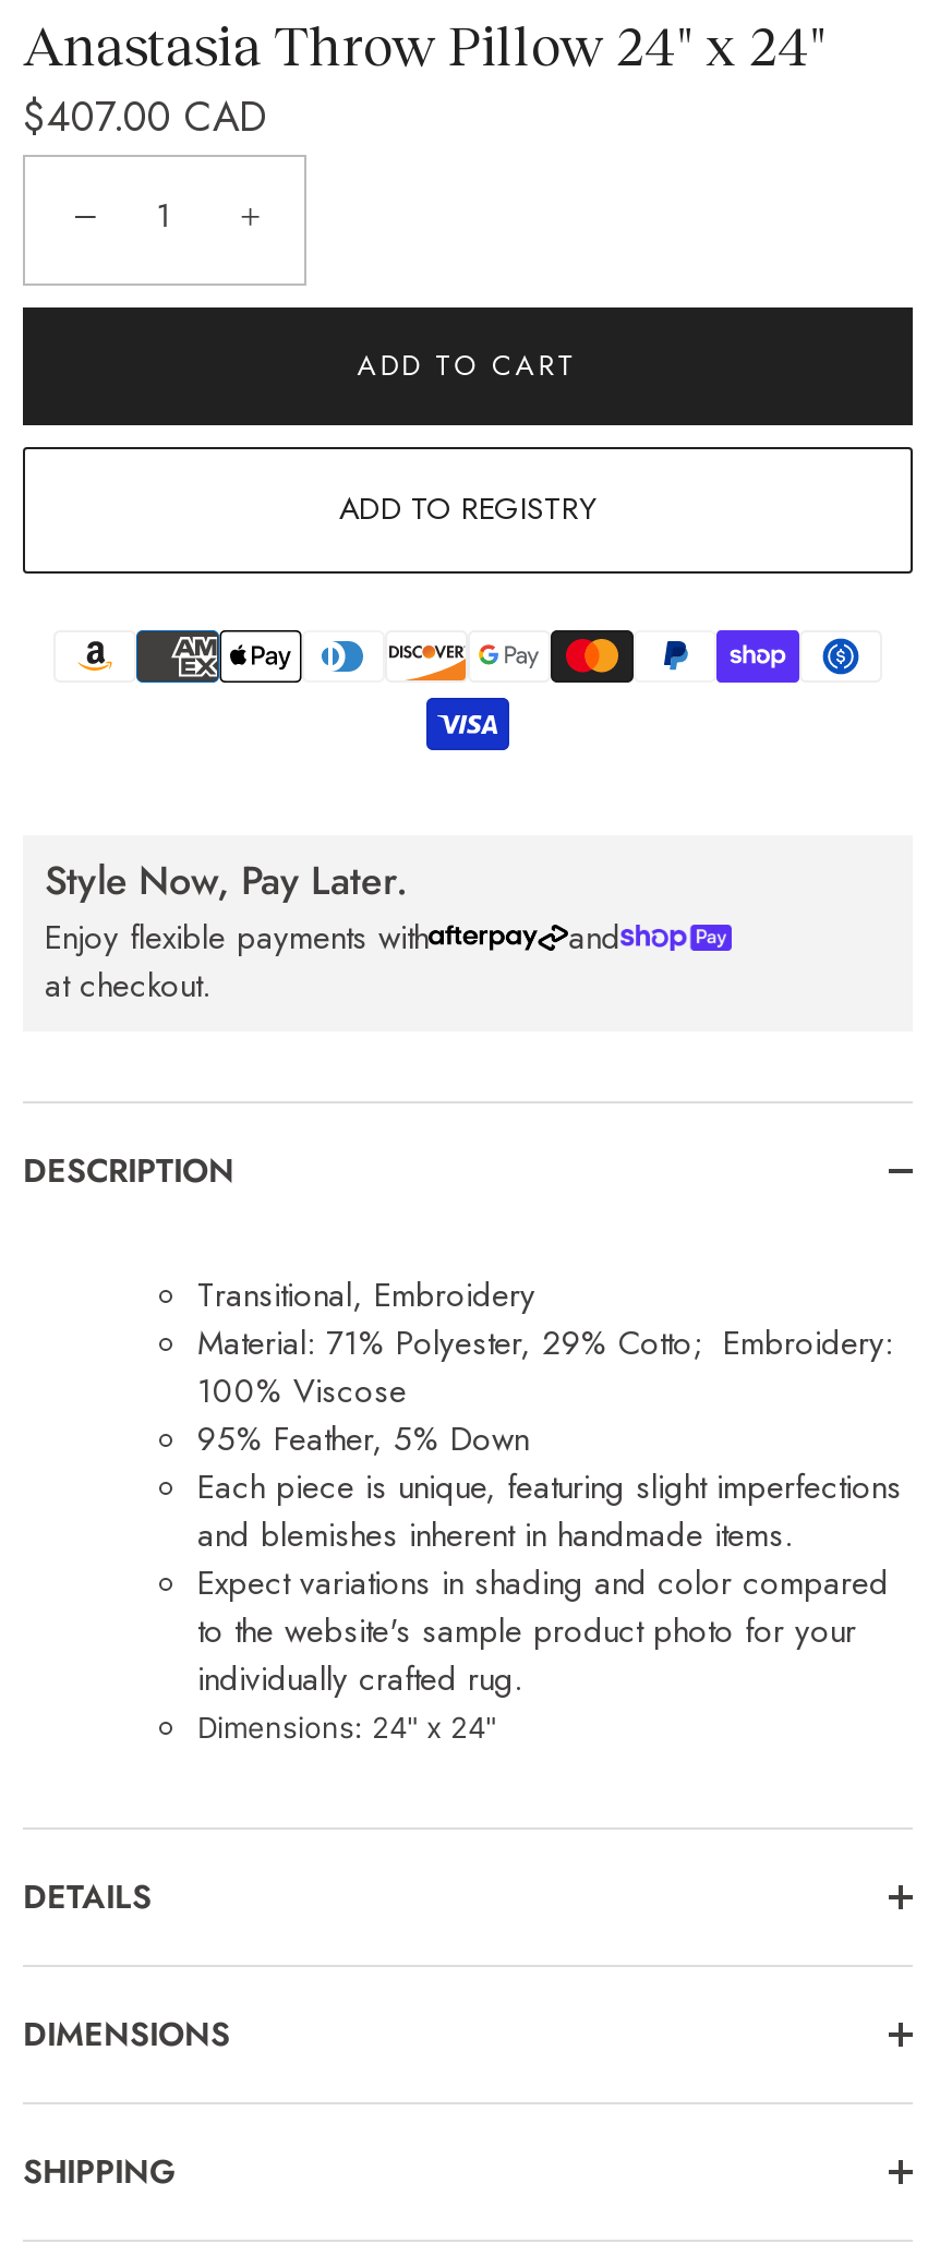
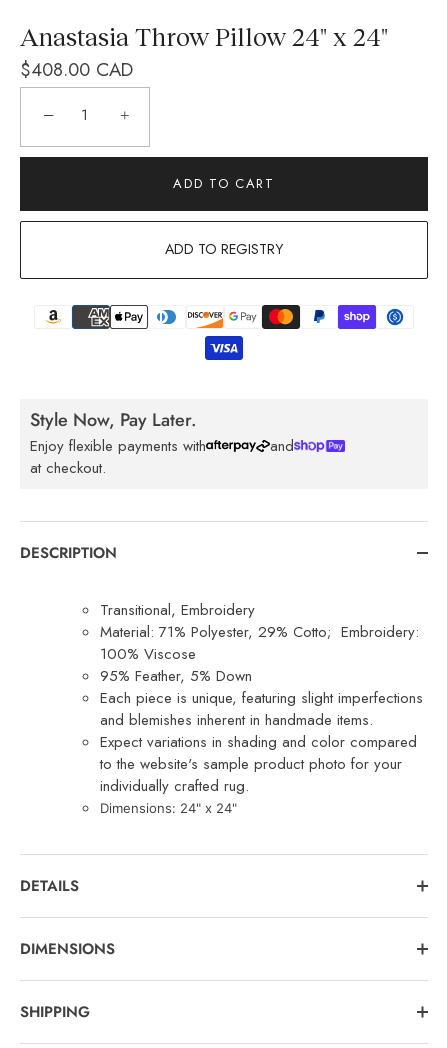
[23,86,265,145] $407.00 CAD -> [20,56,133,83] $408.00 CAD

